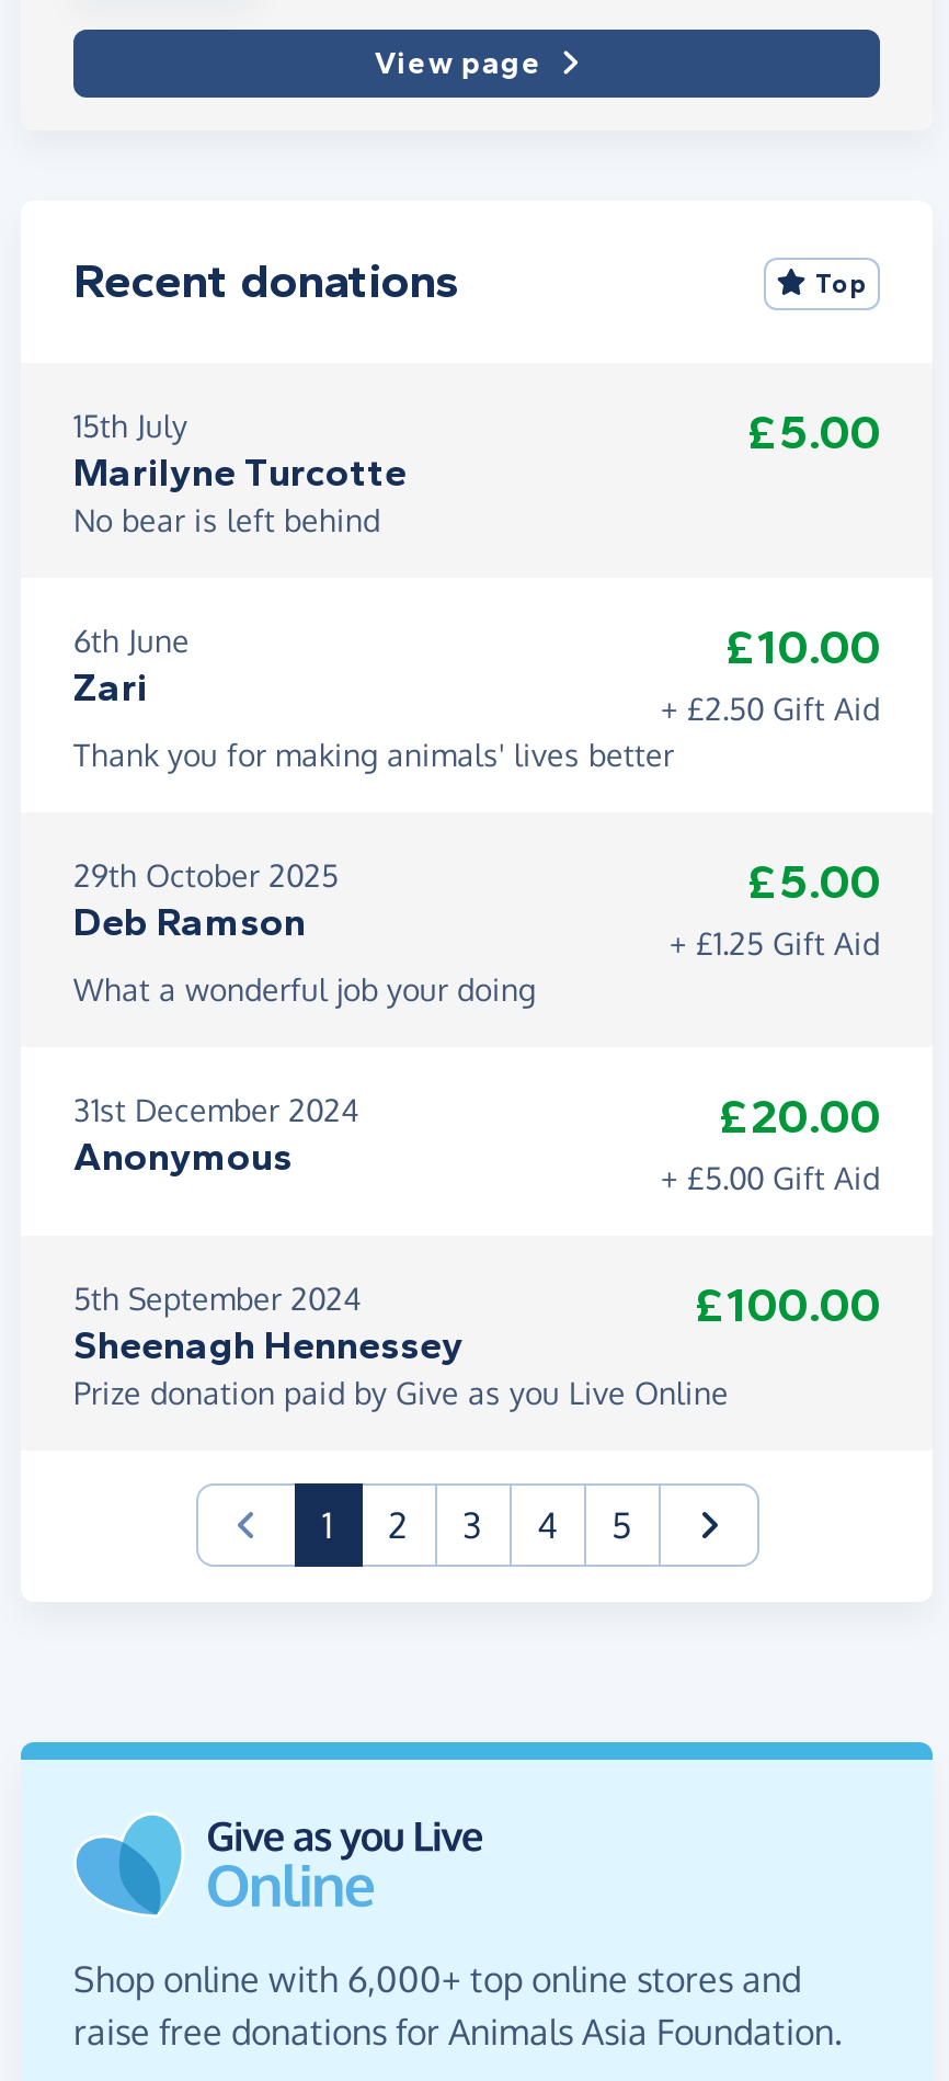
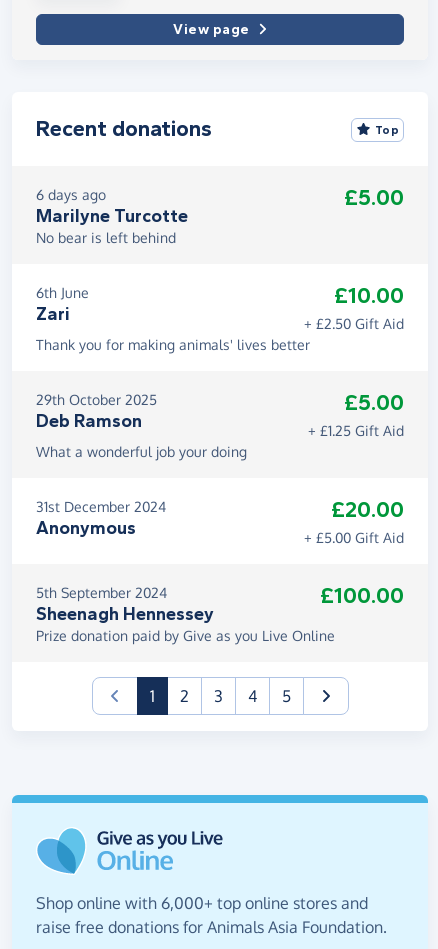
[73,406,187,444] 15th July -> [36,186,106,203] 6 days ago

